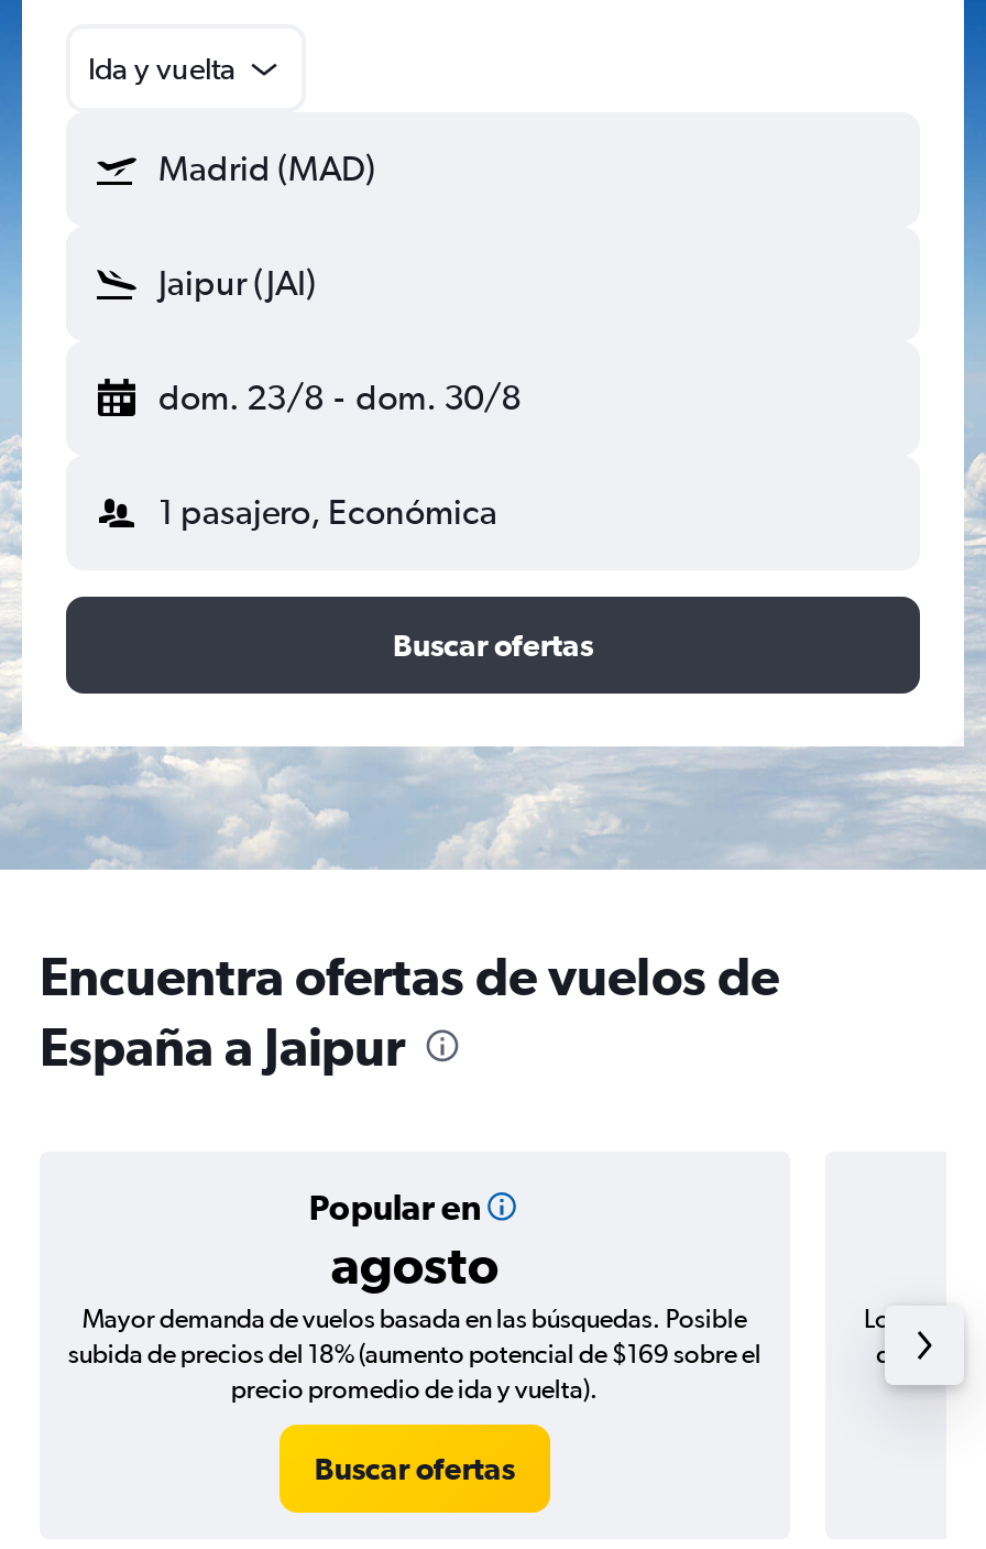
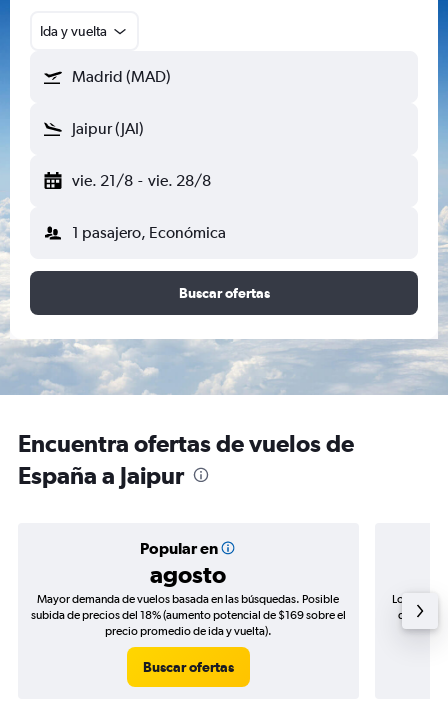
[158,377,521,418] dom. 23/8 - dom. 30/8 -> [72,171,211,190] vie. 21/8 - vie. 28/8

